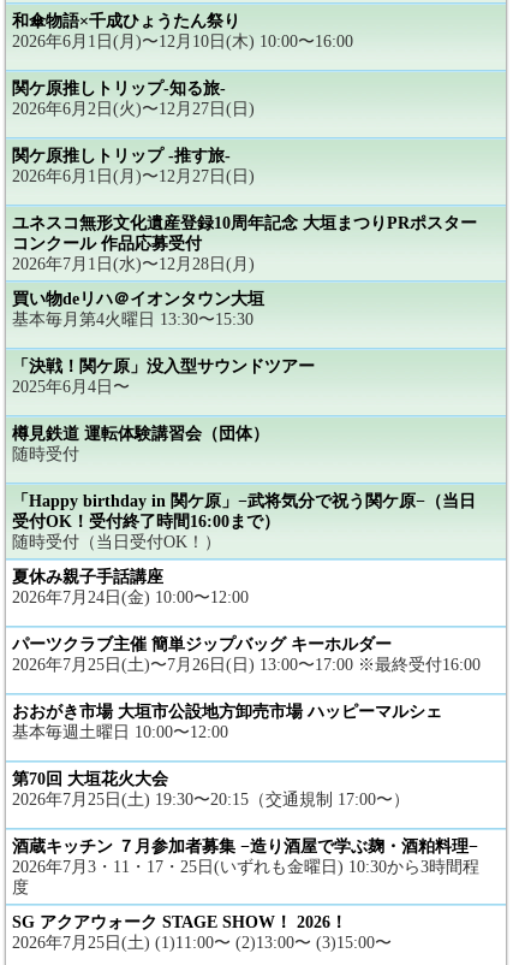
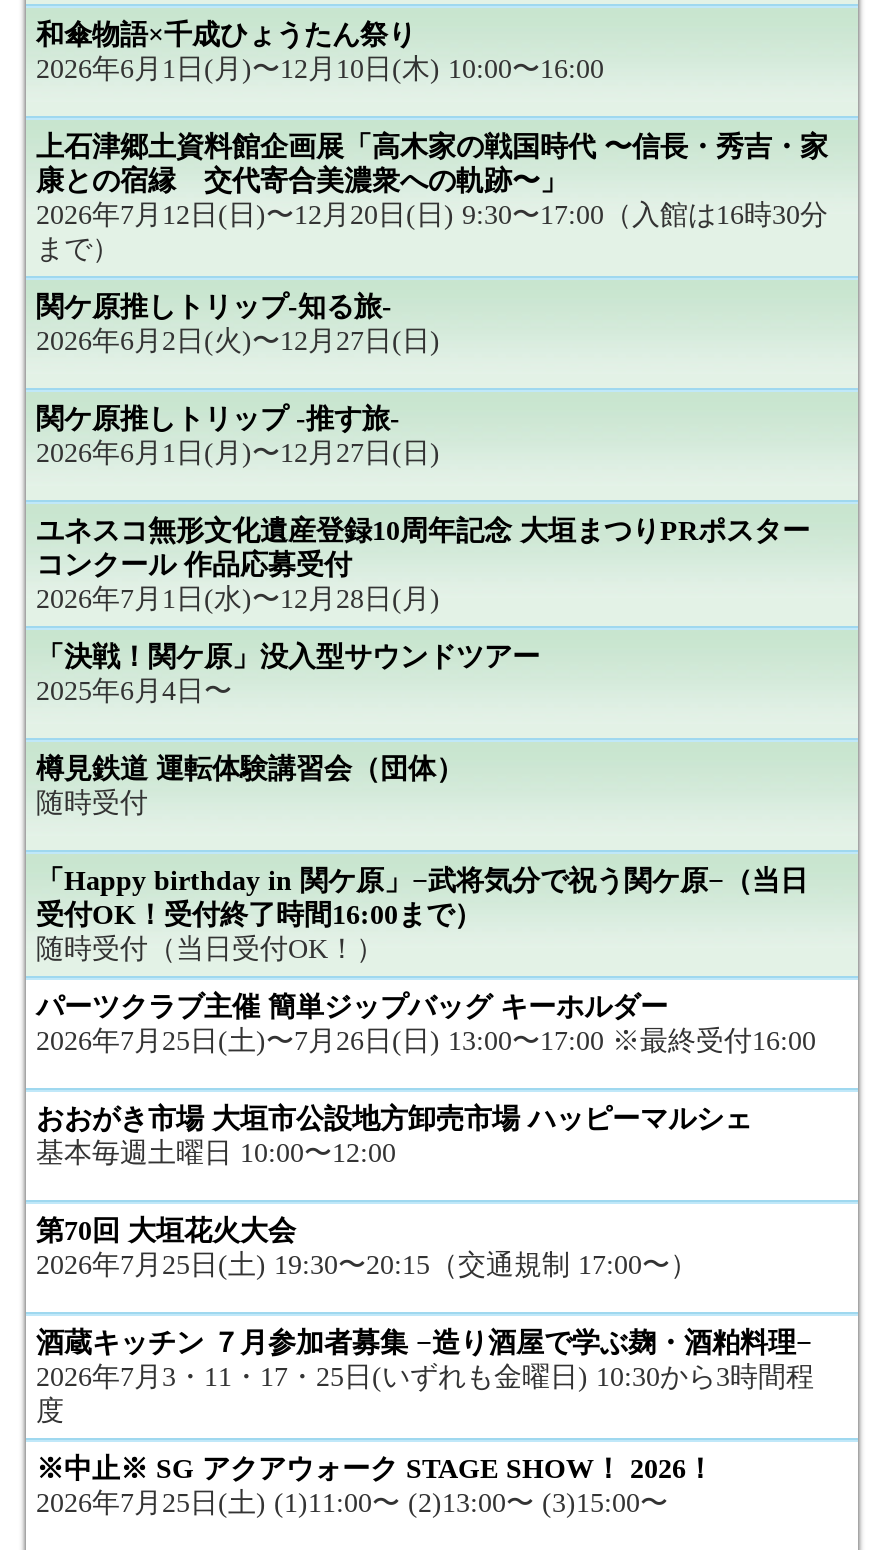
none -> [36,132,828,264] 上石津郷土資料館企画展「高木家の戦国時代 〜信長・秀吉・家 | 康との宿縁 交代寄合美濃衆への軌跡〜」 | 2026年7月12日(日)〜12月20日(日) 9:30〜17:00（入館は16時30分 | まで）
moved [12,80,477,273] -> [36,292,810,614]: 関ケ原推しトリップ-知る旅- | 2026年6月2日(火)〜12月27日(日) | 関ケ原推しトリップ -推す旅- | 2026年6月1日(月)〜12月27日(日) | ユネスコ無形文化遺産登録10周年記念 大垣まつりPRポスター | コンクール 作品応募受付 | 2026年7月1日(水)〜12月28日(月)
[12,290,264,329] 買い物deリハ＠イオンタウン大垣 | 基本毎月第4火曜日 13:30〜15:30 -> none
moved [12,358,315,551] -> [36,642,540,964]: 「決戦！関ケ原」没入型サウンドツアー | 2025年6月4日〜 | 樽見鉄道 運転体験講習会（団体） | 随時受付 | 受付OK！受付終了時間16:00まで） | 随時受付（当日受付OK！）
[12,568,249,607] 夏休み親子手話講座 | 2026年7月24日(金) 10:00〜12:00 -> none
[12,914,347,932] SG アクアウォーク STAGE SHOW！ 2026！ -> [36,1454,714,1484] ※中止※ SG アクアウォーク STAGE SHOW！ 2026！

